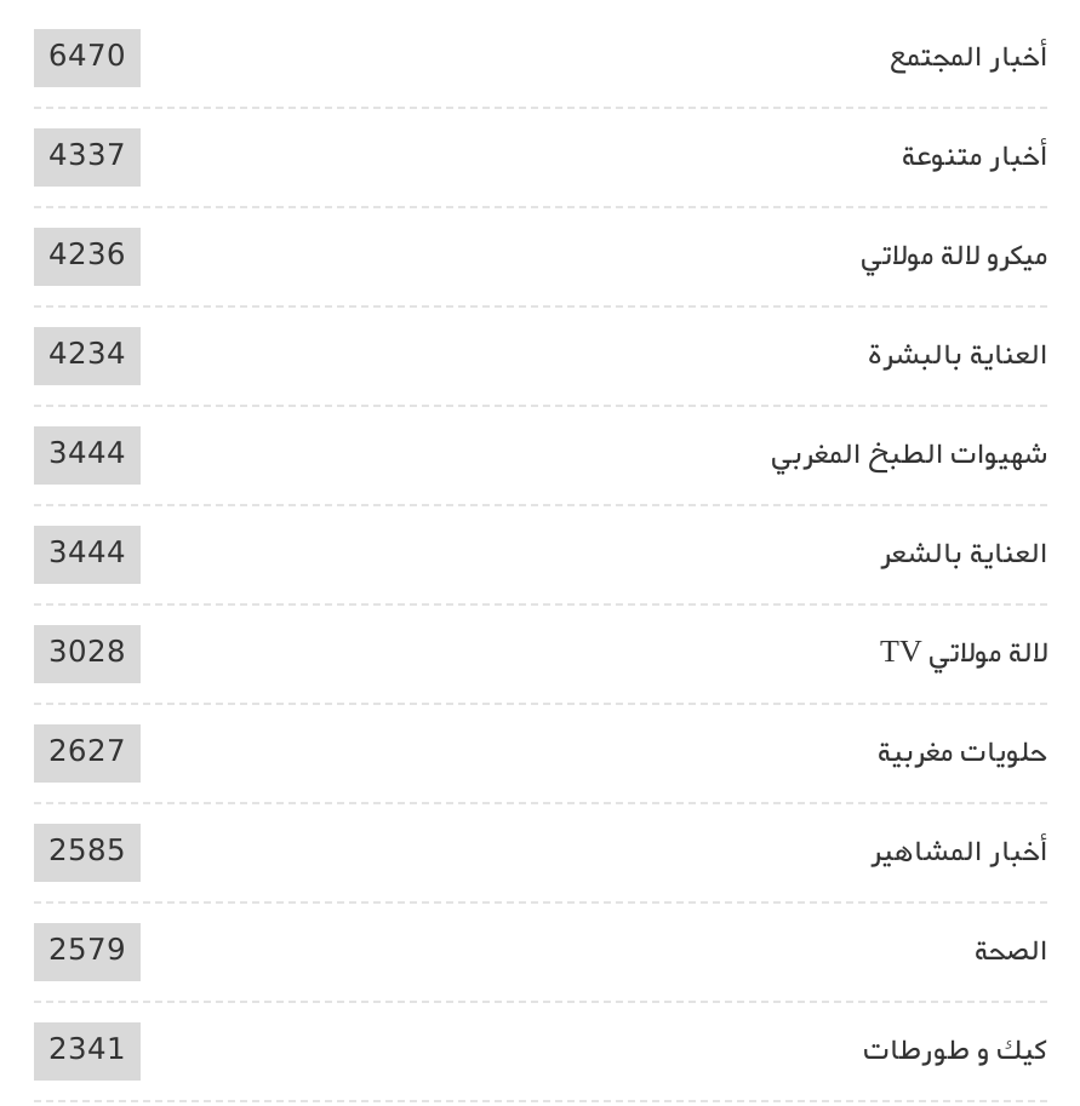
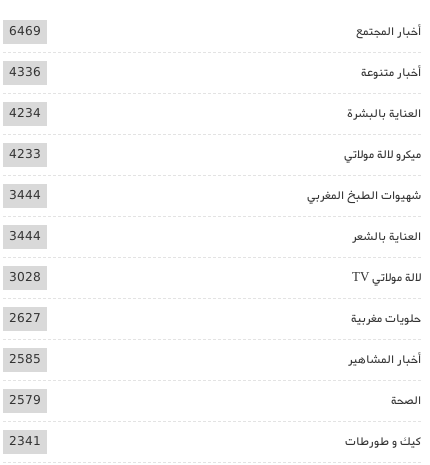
[48,35,126,81] 6470 -> [9,22,41,41] 6469
[48,134,126,279] 4337 | 4236 -> [9,63,41,82] 4336
moved [861,233,1047,279] -> [344,145,421,164]: ميكرو لالة مولاتي
moved [48,333,1047,379] -> [9,104,421,123]: العناية بالبشرة | 4234
none -> [9,145,41,164] 4233

